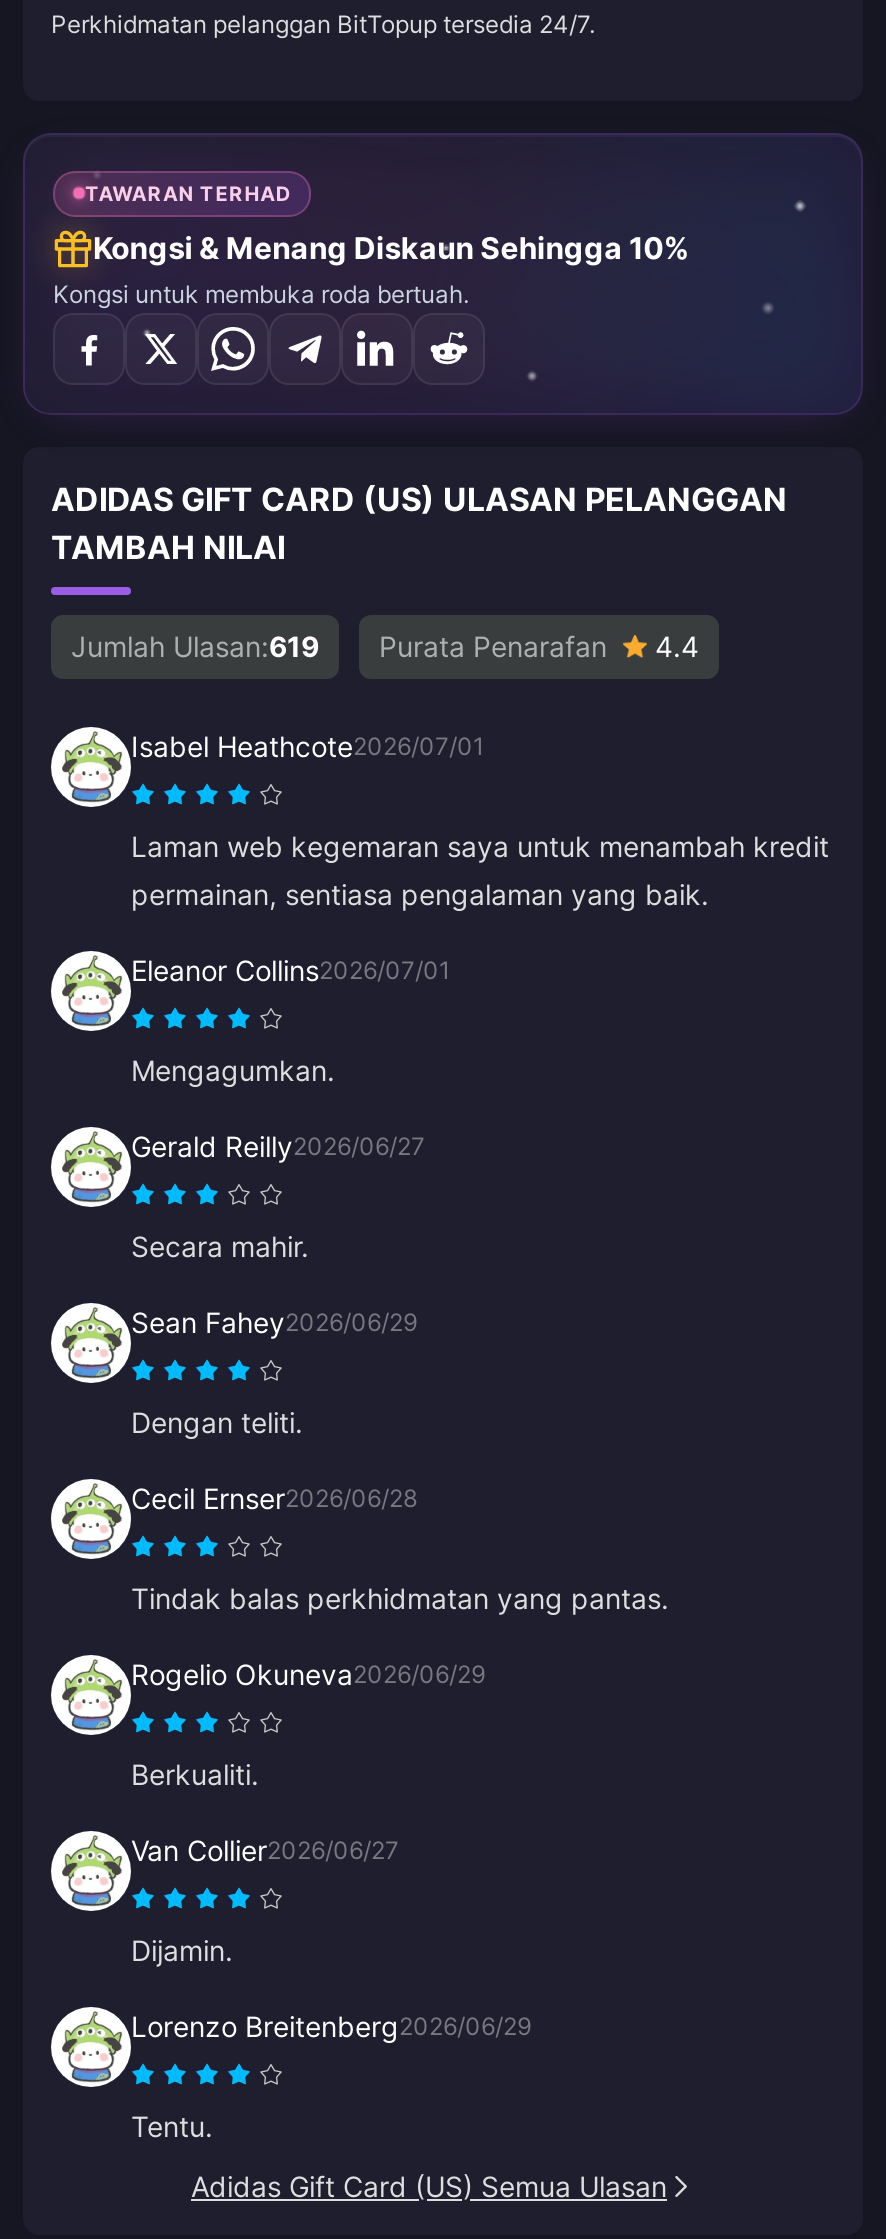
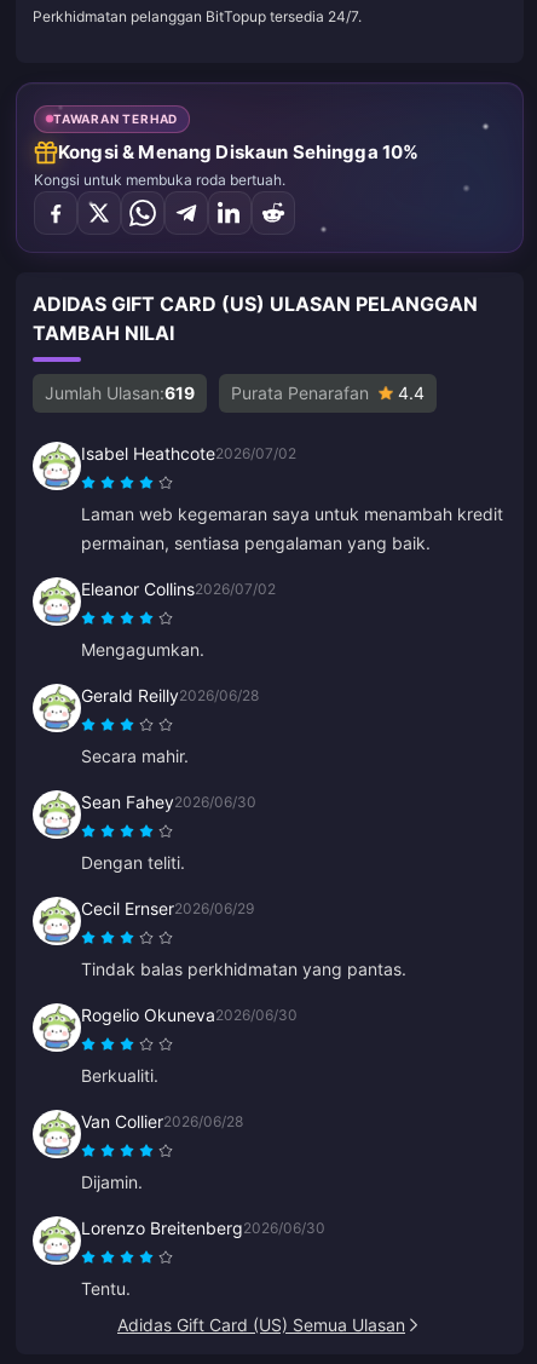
[131,728,485,762] Isabel Heathcote2026/07/01 -> [81,442,296,463] Isabel Heathcote2026/07/02
[131,952,451,986] Eleanor Collins2026/07/01 -> [81,578,276,598] Eleanor Collins2026/07/02
[131,1128,425,1162] Gerald Reilly2026/06/27 -> [81,684,259,705] Gerald Reilly2026/06/28
[131,1304,417,1338] Sean Fahey2026/06/29 -> [81,791,256,812] Sean Fahey2026/06/30
[131,1480,417,1514] Cecil Ernser2026/06/28 -> [81,897,254,918] Cecil Ernser2026/06/29
[131,1656,485,1690] Rogelio Okuneva2026/06/29 -> [81,1004,298,1025] Rogelio Okuneva2026/06/30
[131,1832,399,1866] Van Collier2026/06/27 -> [81,1110,243,1131] Van Collier2026/06/28
[131,2008,531,2042] Lorenzo Breitenberg2026/06/29 -> [81,1217,325,1238] Lorenzo Breitenberg2026/06/30

